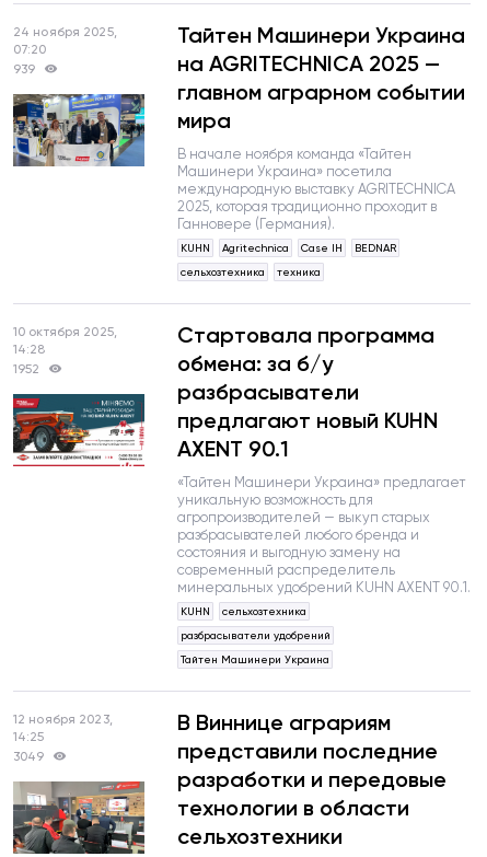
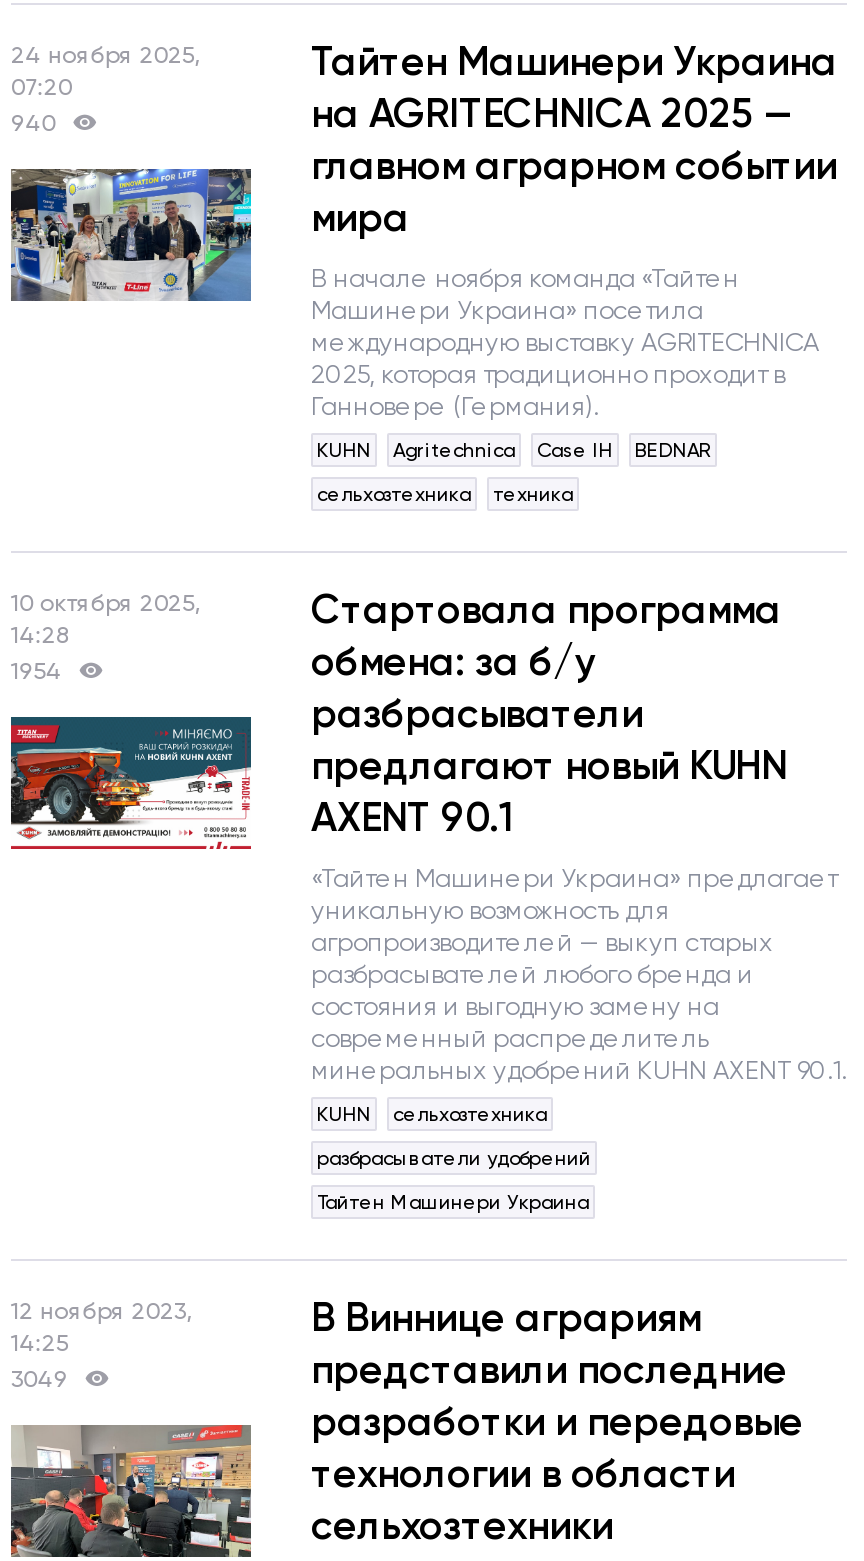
[13,61,35,77] 939 -> [11,109,56,137] 940
[13,361,40,376] 1952 -> [11,657,62,685] 1954

